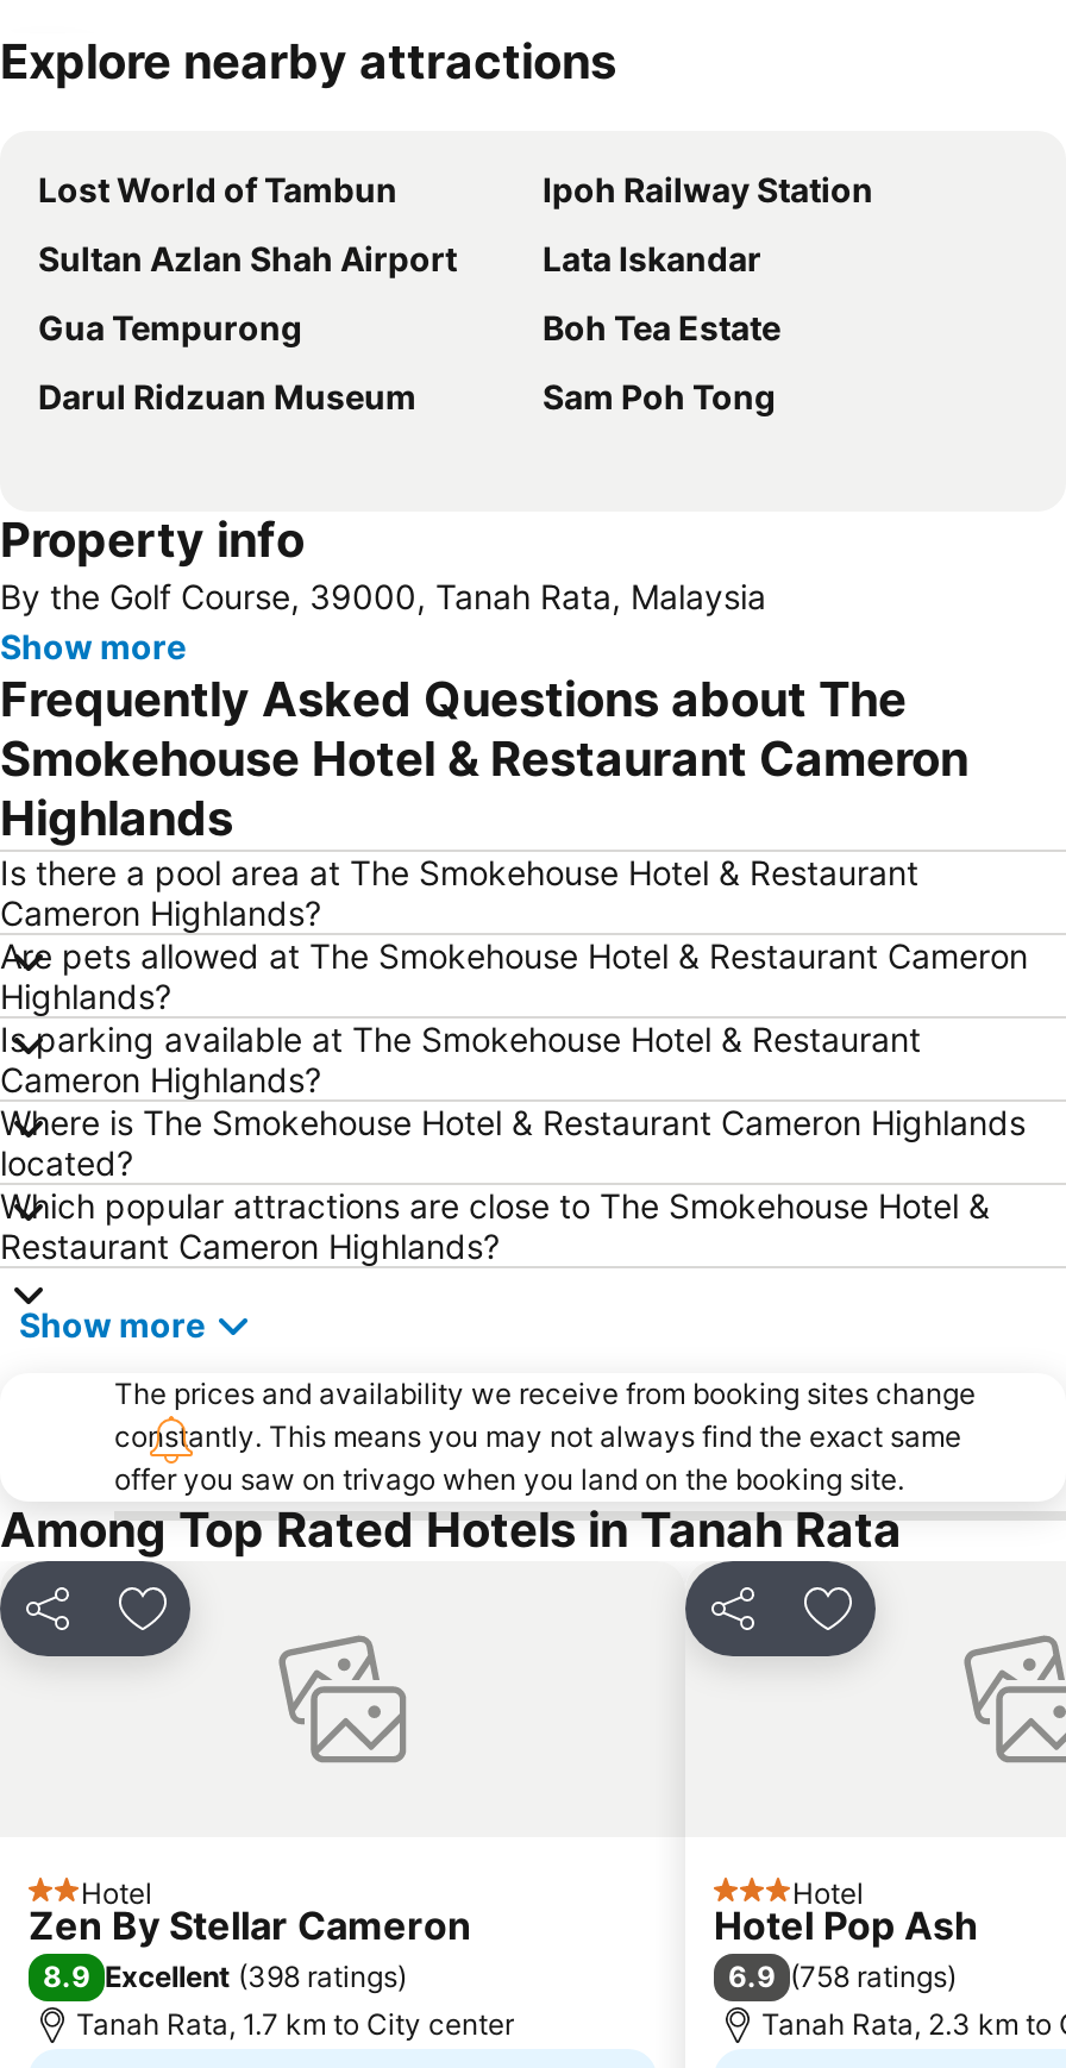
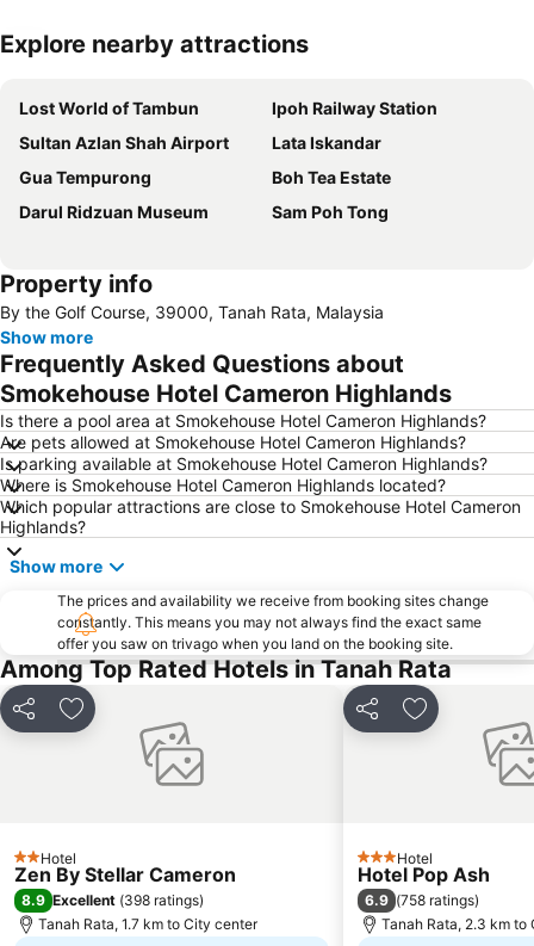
[0,670,1028,975] Frequently Asked Questions about The | Smokehouse Hotel & Restaurant Cameron | Highlands | Is there a pool area at The Smokehouse Hotel & Restaurant | Cameron Highlands? | Are pets allowed at The Smokehouse Hotel & Restaurant Cameron -> [0,349,521,516] Frequently Asked Questions about | Smokehouse Hotel Cameron Highlands | Is there a pool area at Smokehouse Hotel Cameron Highlands? | Are pets allowed at Smokehouse Hotel Cameron Highlands? | Is parking available at Smokehouse Hotel Cameron Highlands? | Where is Smokehouse Hotel Cameron Highlands located? | Which popular attractions are close to Smokehouse Hotel Cameron
[0,1018,1026,1265] Is parking available at The Smokehouse Hotel & Restaurant | Cameron Highlands? | Where is The Smokehouse Hotel & Restaurant Cameron Highlands | located? | Which popular attractions are close to The Smokehouse Hotel & | Restaurant Cameron Highlands? -> none

